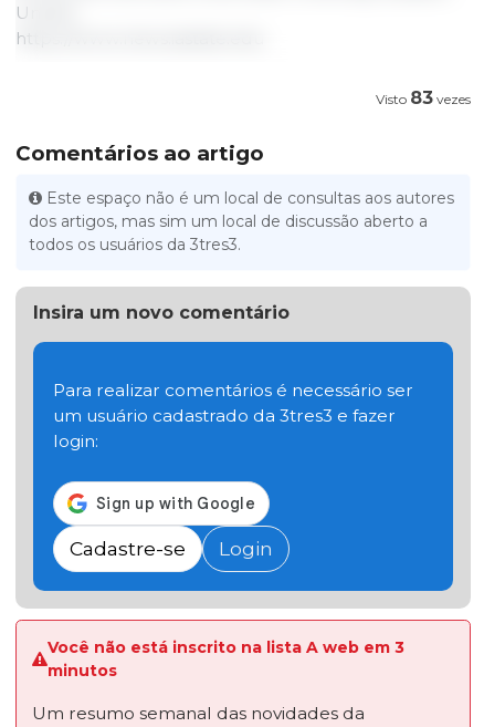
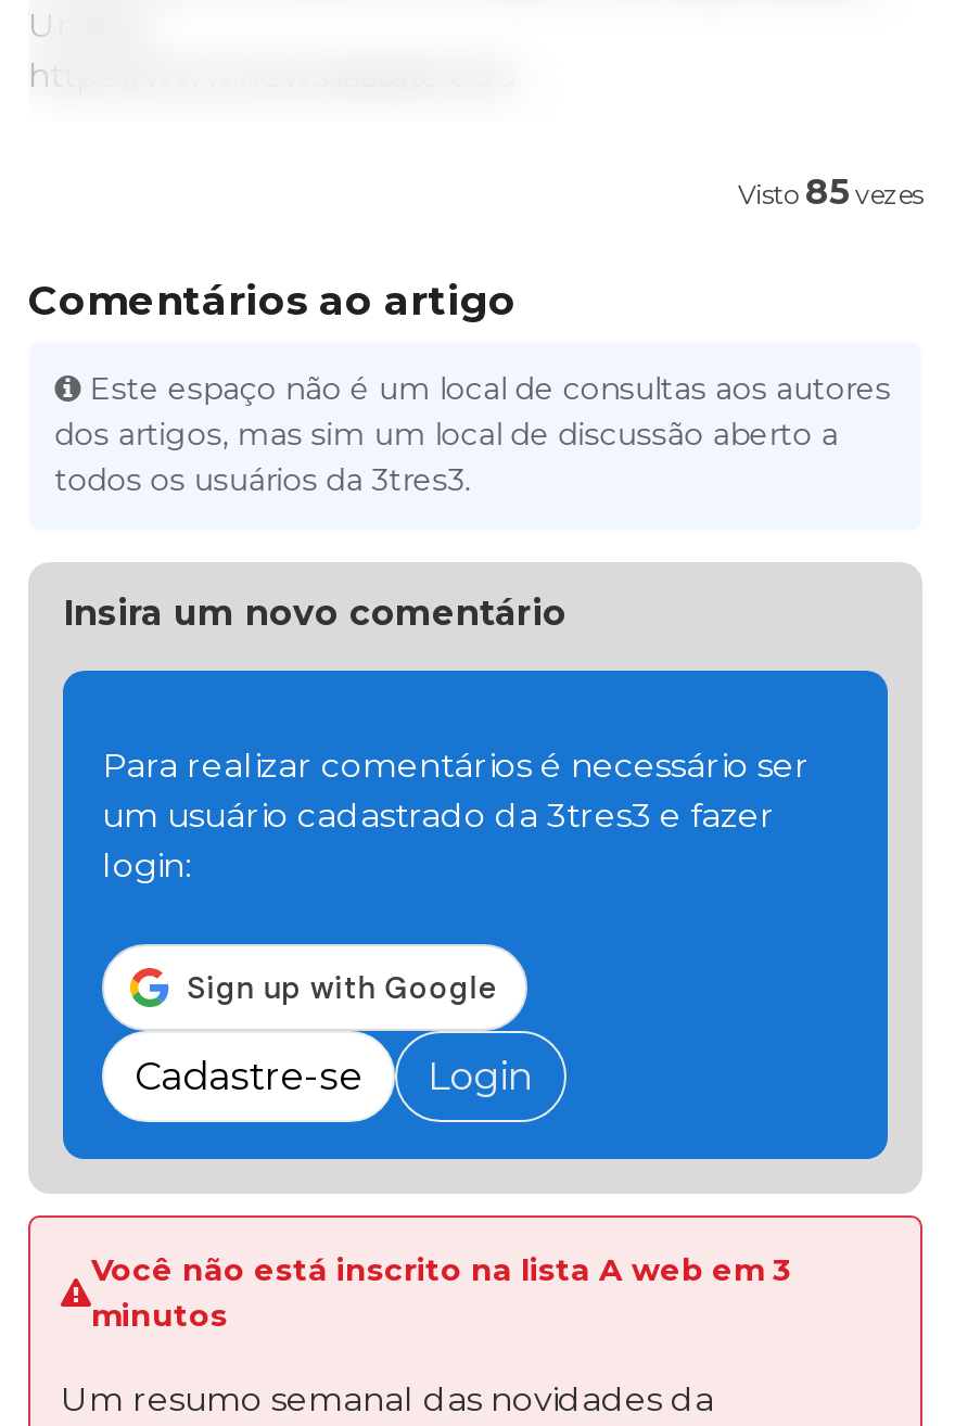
[376,88,471,109] Visto 83vezes -> [738,172,922,213] Visto 85vezes

